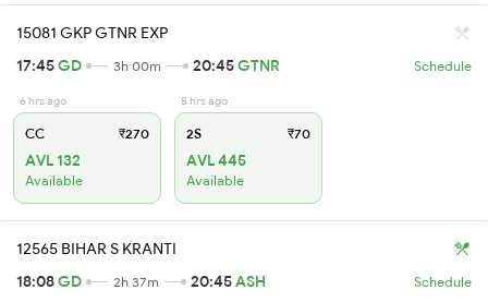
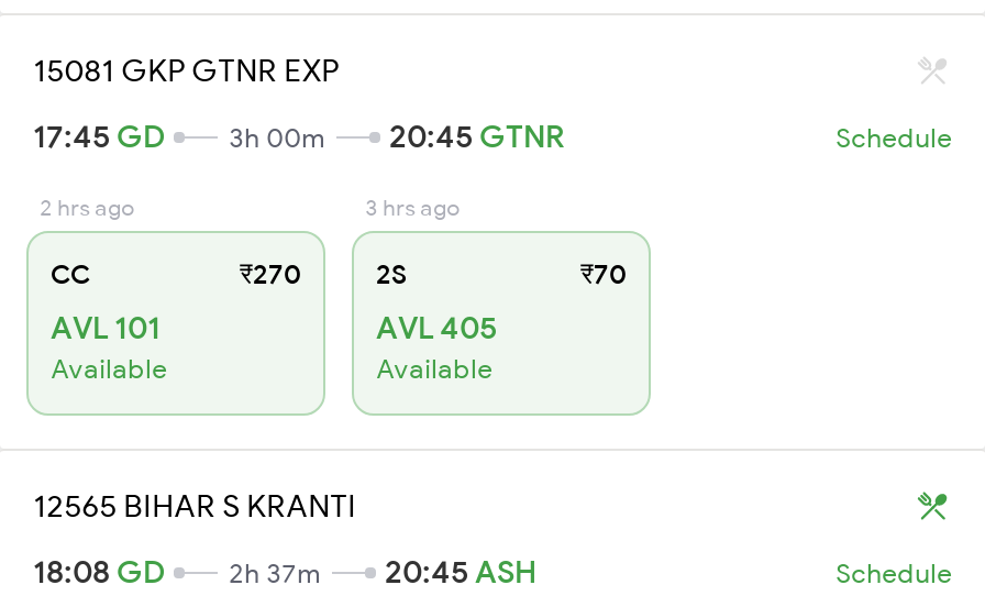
[20,94,66,108] 6 hrs ago -> [40,194,134,222] 2 hrs ago
[181,94,228,108] 8 hrs ago -> [365,194,460,222] 3 hrs ago
[25,151,81,170] AVL 132 -> [51,308,161,348] AVL 101
[186,151,246,170] AVL 445 -> [376,308,497,348] AVL 405

